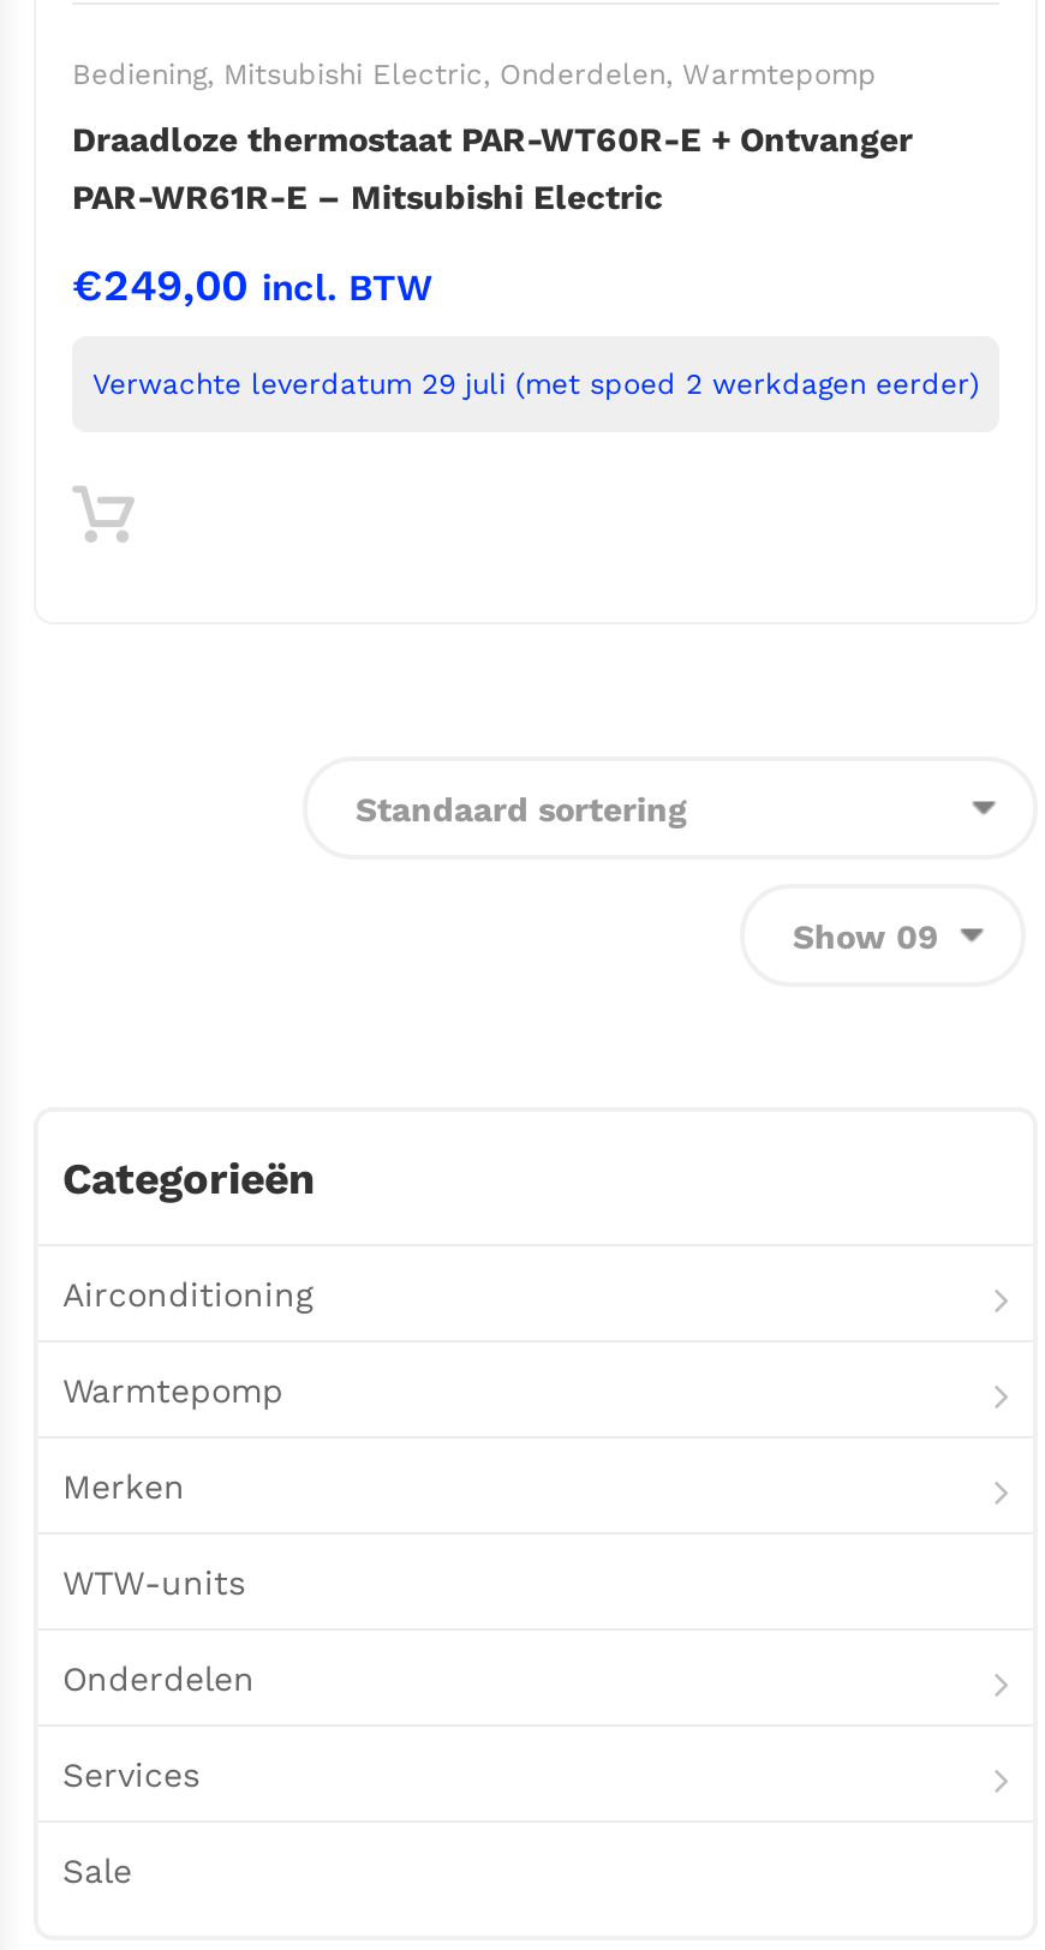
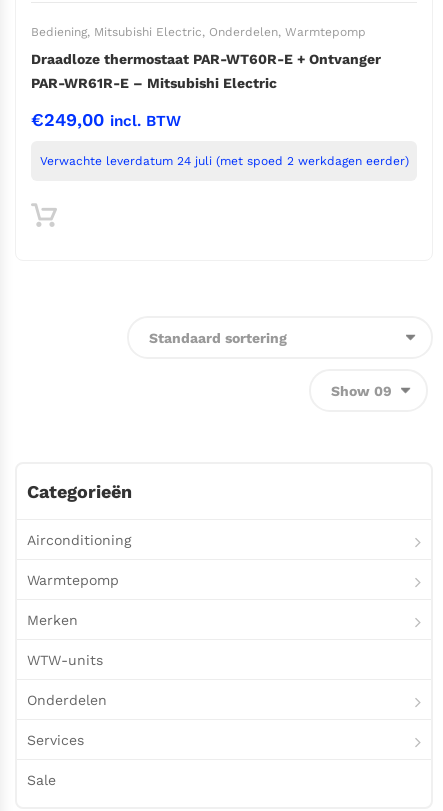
[92,368,979,401] Verwachte leverdatum 29 juli (met spoed 2 werkdagen eerder) -> [39,154,408,168] Verwachte leverdatum 24 juli (met spoed 2 werkdagen eerder)

